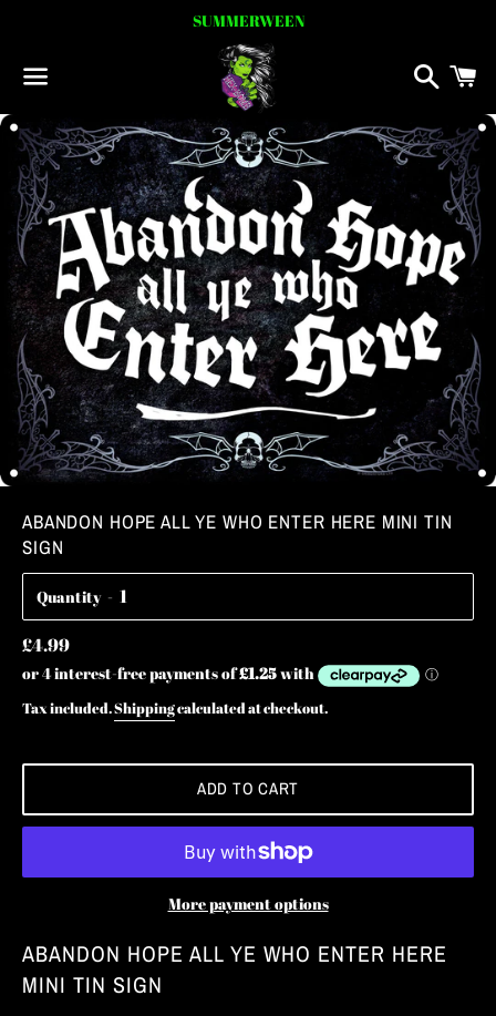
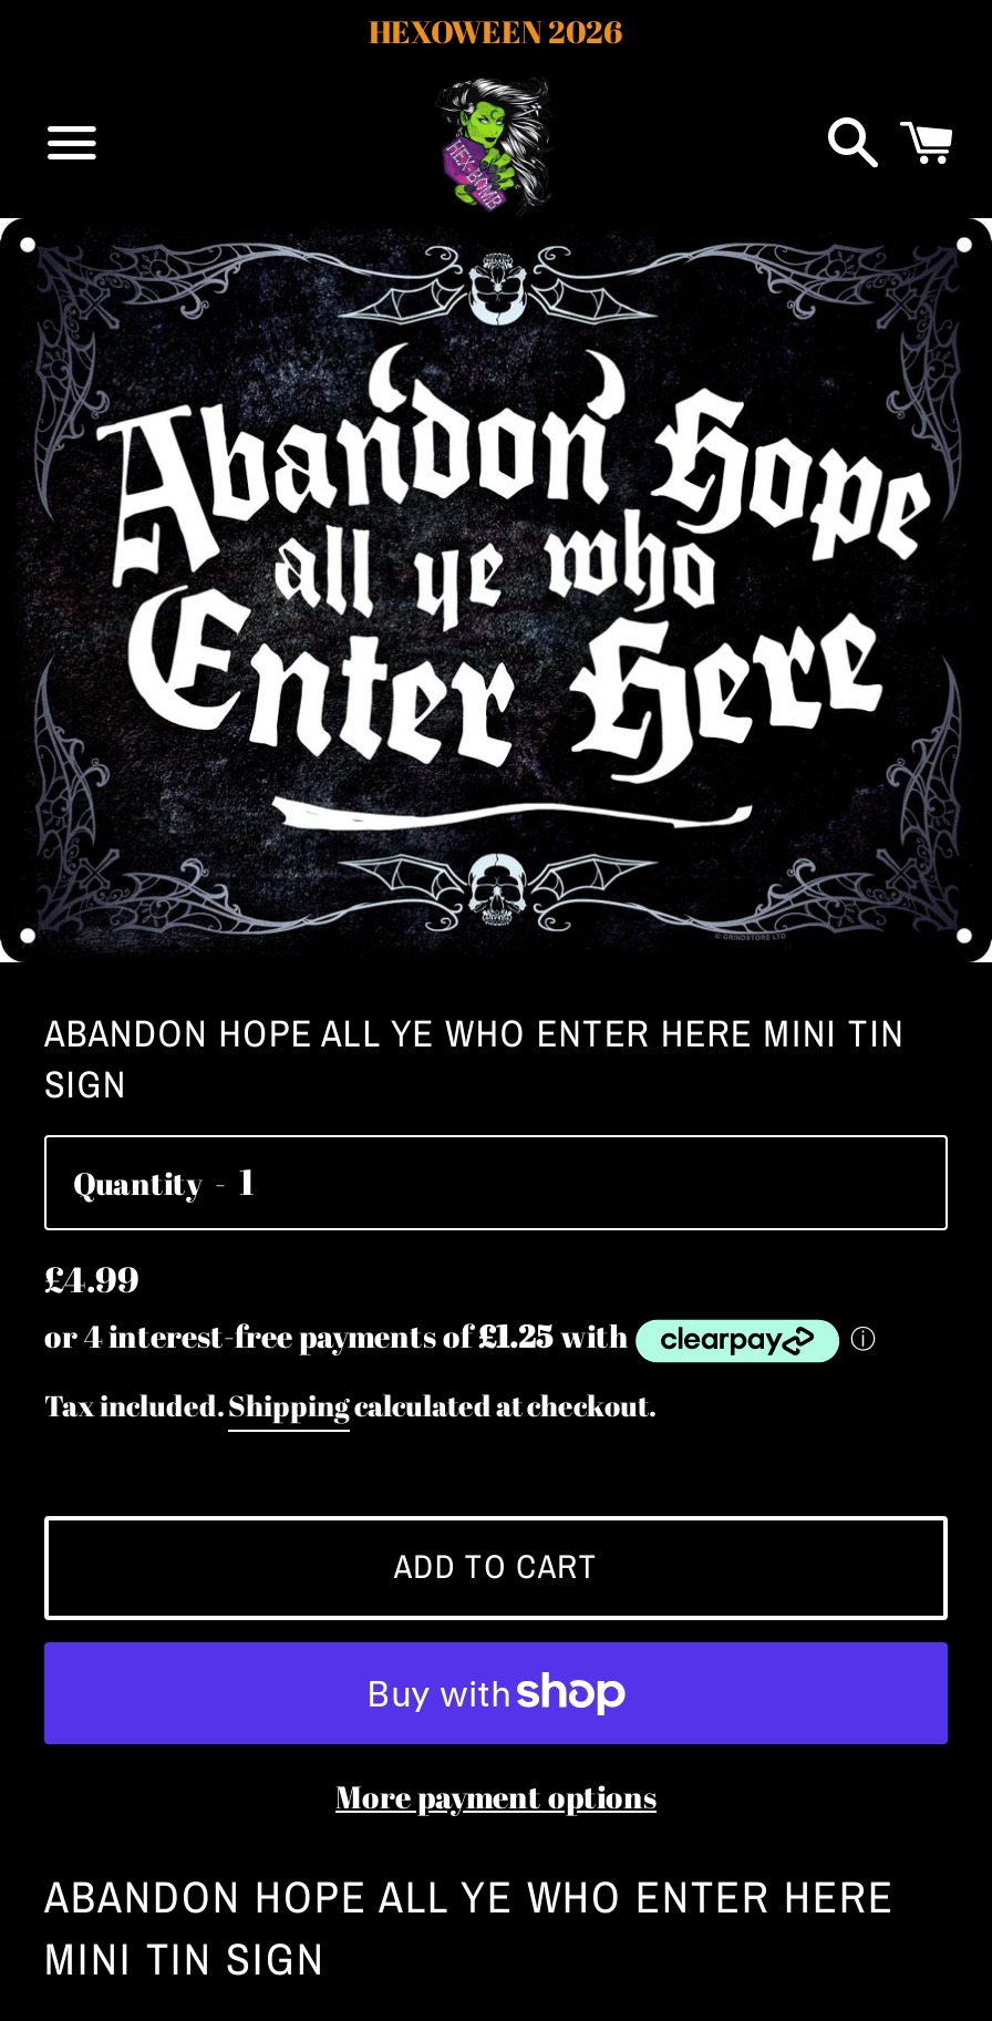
[192,10,304,31] SUMMERWEEN -> [369,10,623,52] HEXOWEEN 2026

